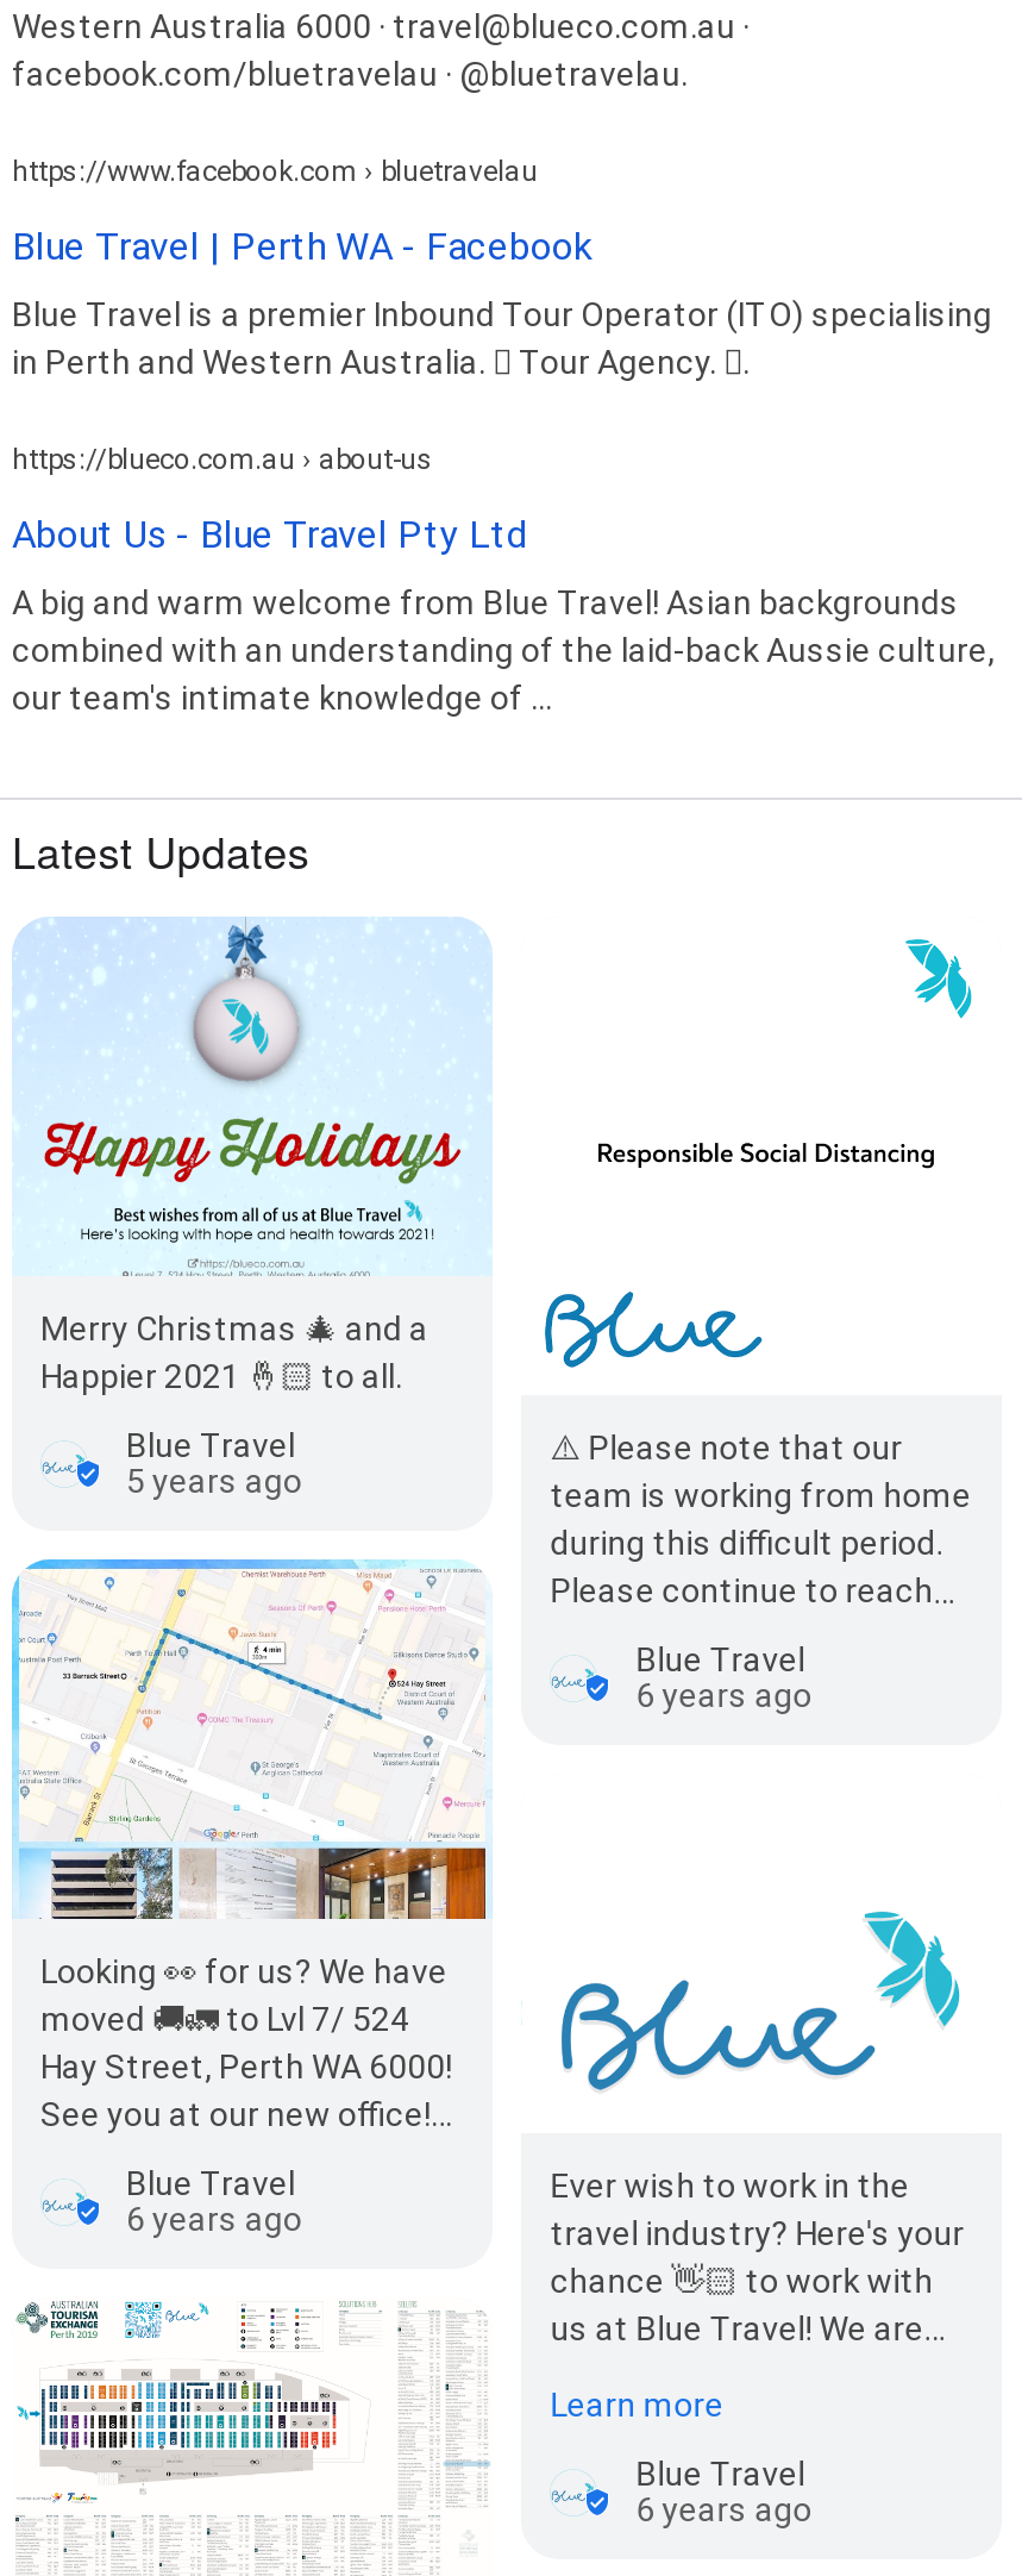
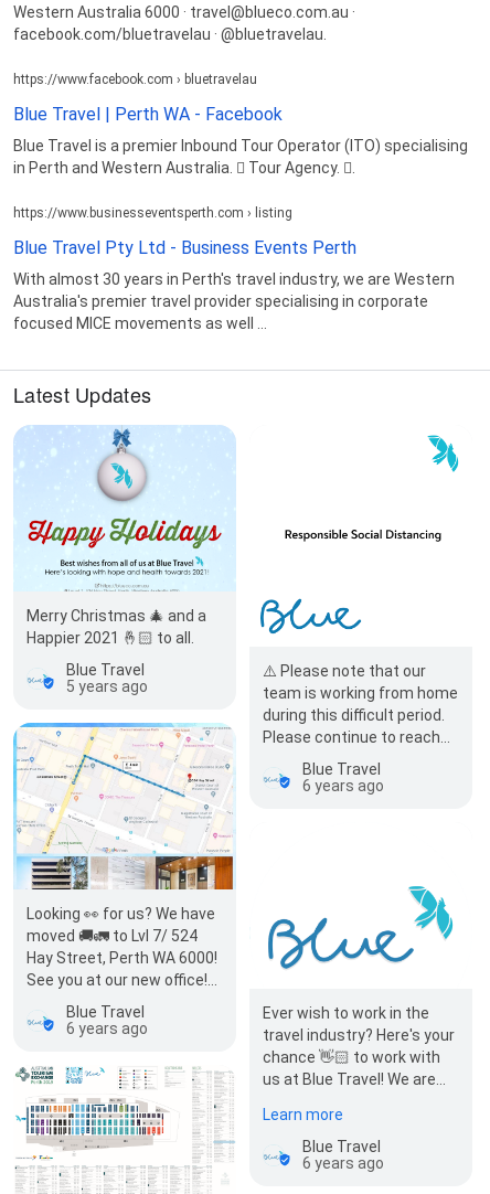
[12,442,433,475] https://blueco.com.au › about-us -> [13,205,292,220] https://www.businesseventsperth.com › listing
[12,511,528,556] About Us - Blue Travel Pty Ltd -> [13,237,356,258] Blue Travel Pty Ltd - Business Events Perth
[12,583,995,716] A big and warm welcome from Blue Travel! Asian backgrounds | combined with an understanding of the laid-back Aussie culture, | our team's intimate knowledge of ... -> [13,270,455,332] With almost 30 years in Perth's travel industry, we are Western | Australia's premier travel provider specialising in corporate | focused MICE movements as well ...

